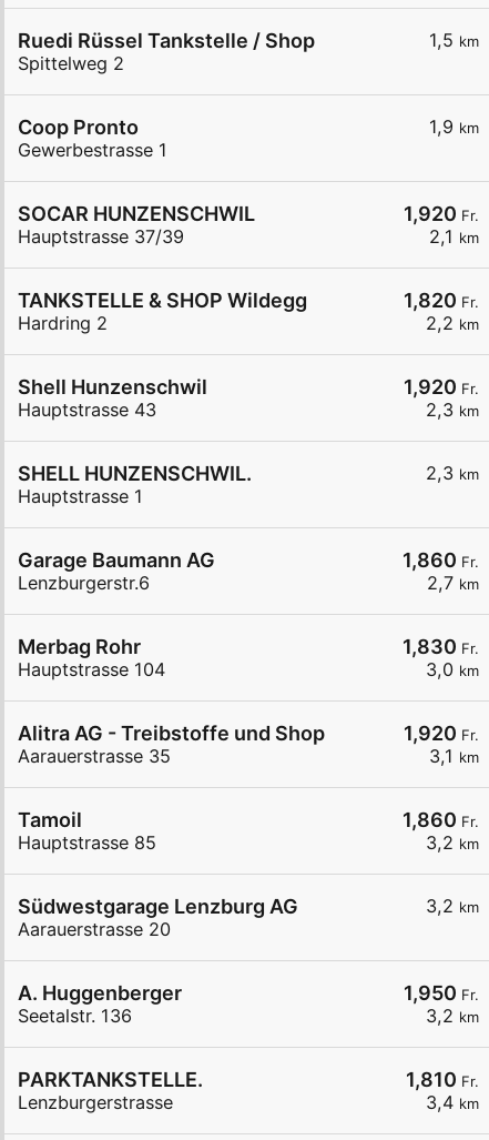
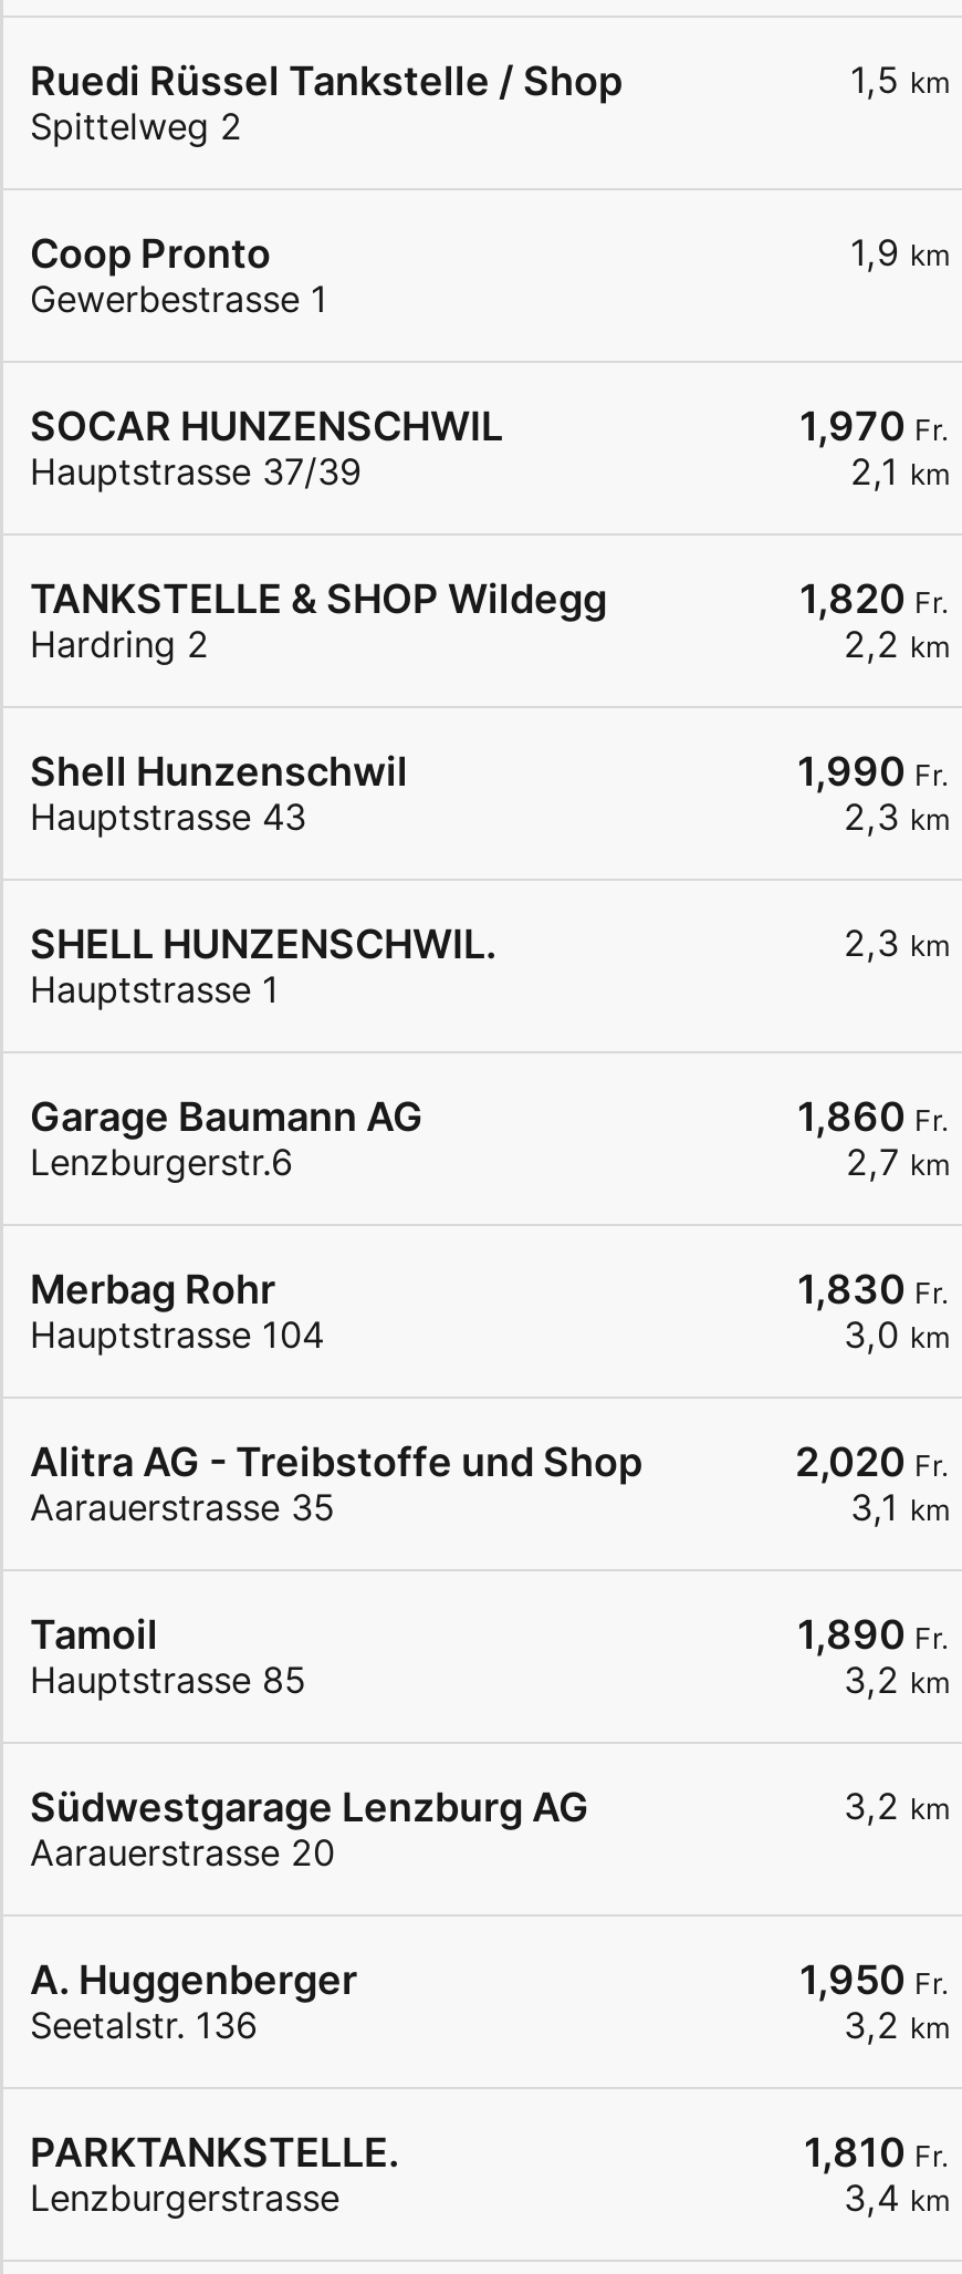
[404,202,479,225] 1,920 Fr. -> [799,403,950,449] 1,970 Fr.
[404,375,479,399] 1,920 Fr. -> [797,748,950,795] 1,990 Fr.
[404,722,479,745] 1,920 Fr. -> [795,1439,950,1485] 2,020 Fr.
[403,808,479,831] 1,860 Fr. -> [797,1611,950,1658] 1,890 Fr.

